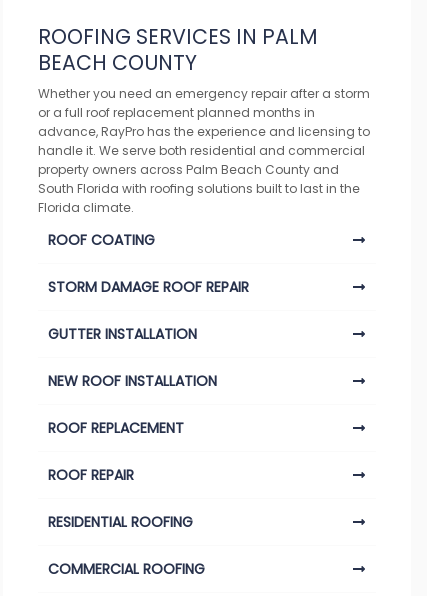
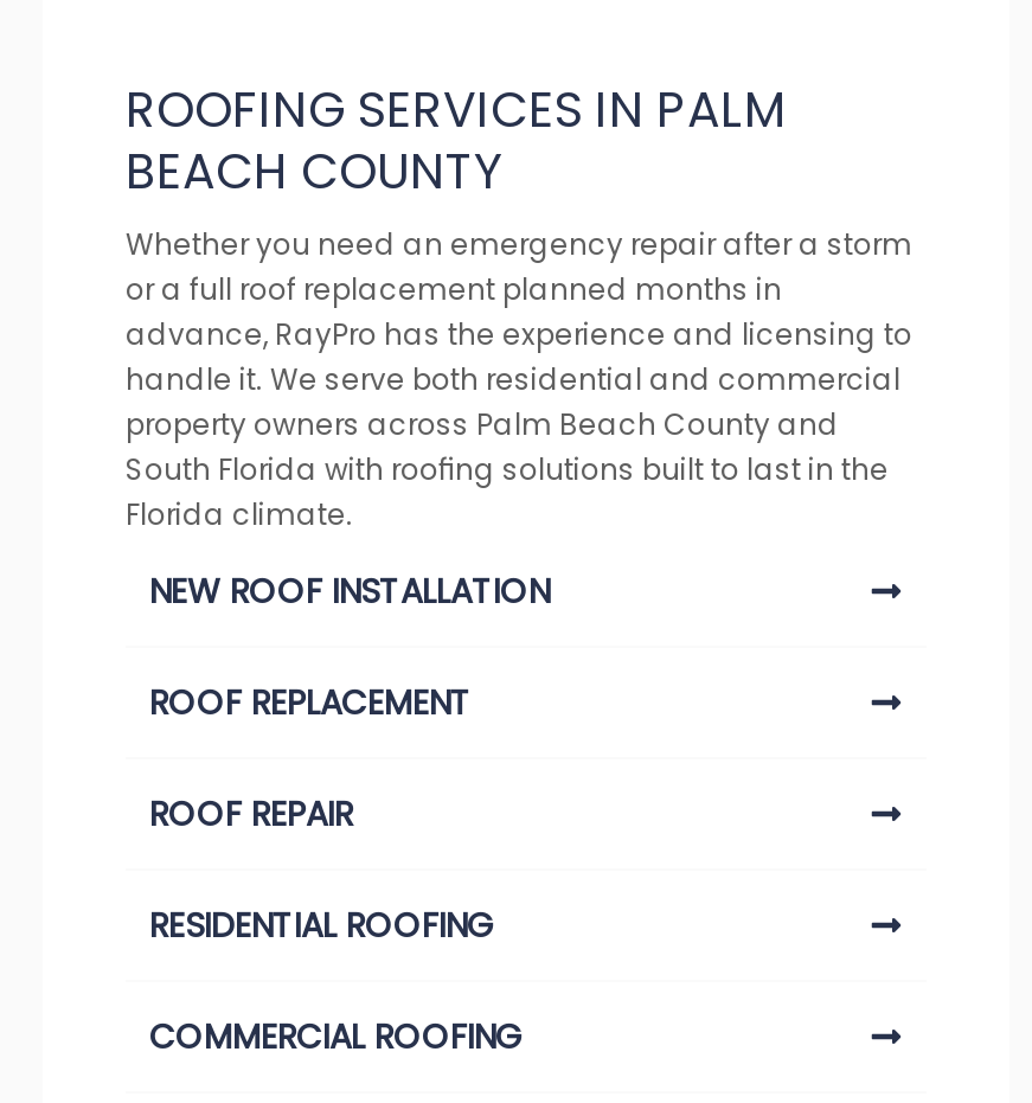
[48,230,249,344] ROOF COATING | STORM DAMAGE ROOF REPAIR | GUTTER INSTALLATION -> none

